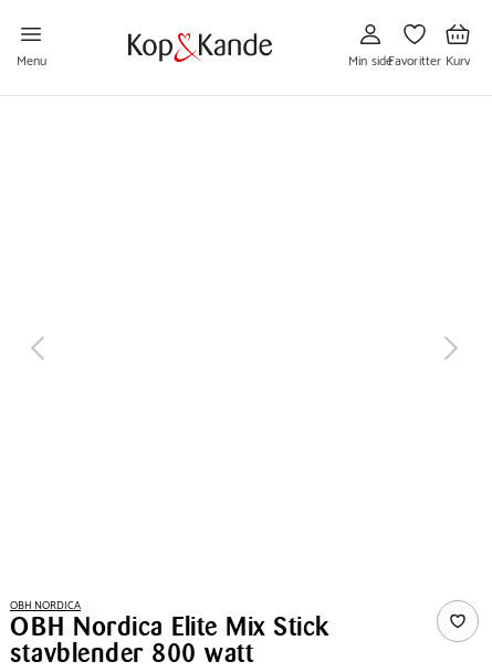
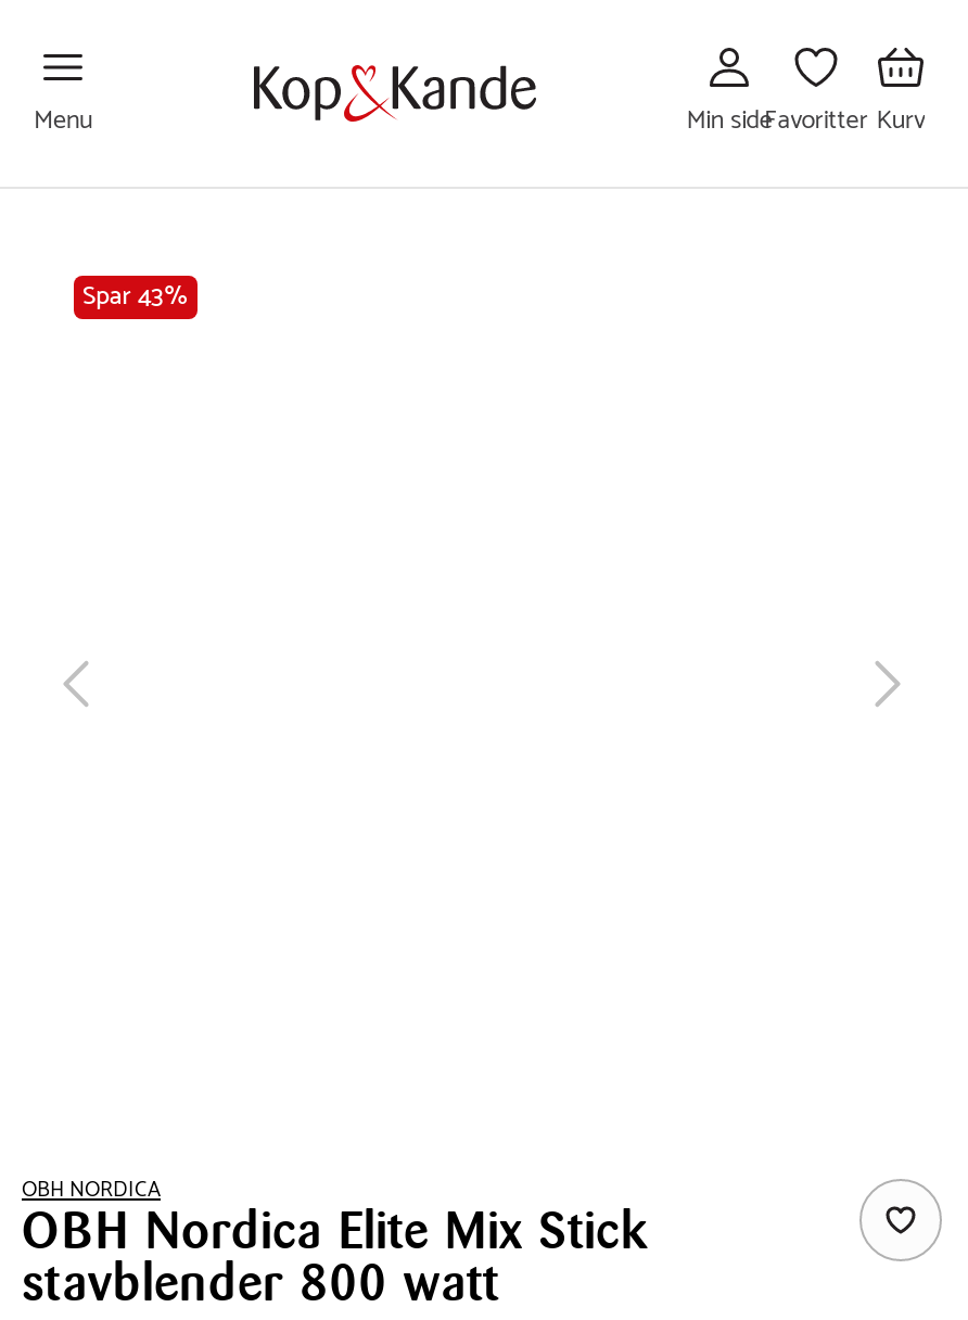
none -> [82,276,188,317] Spar 43%

